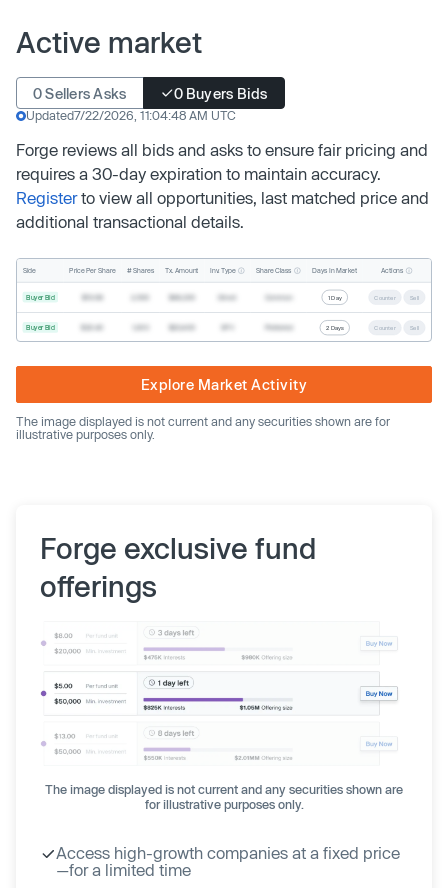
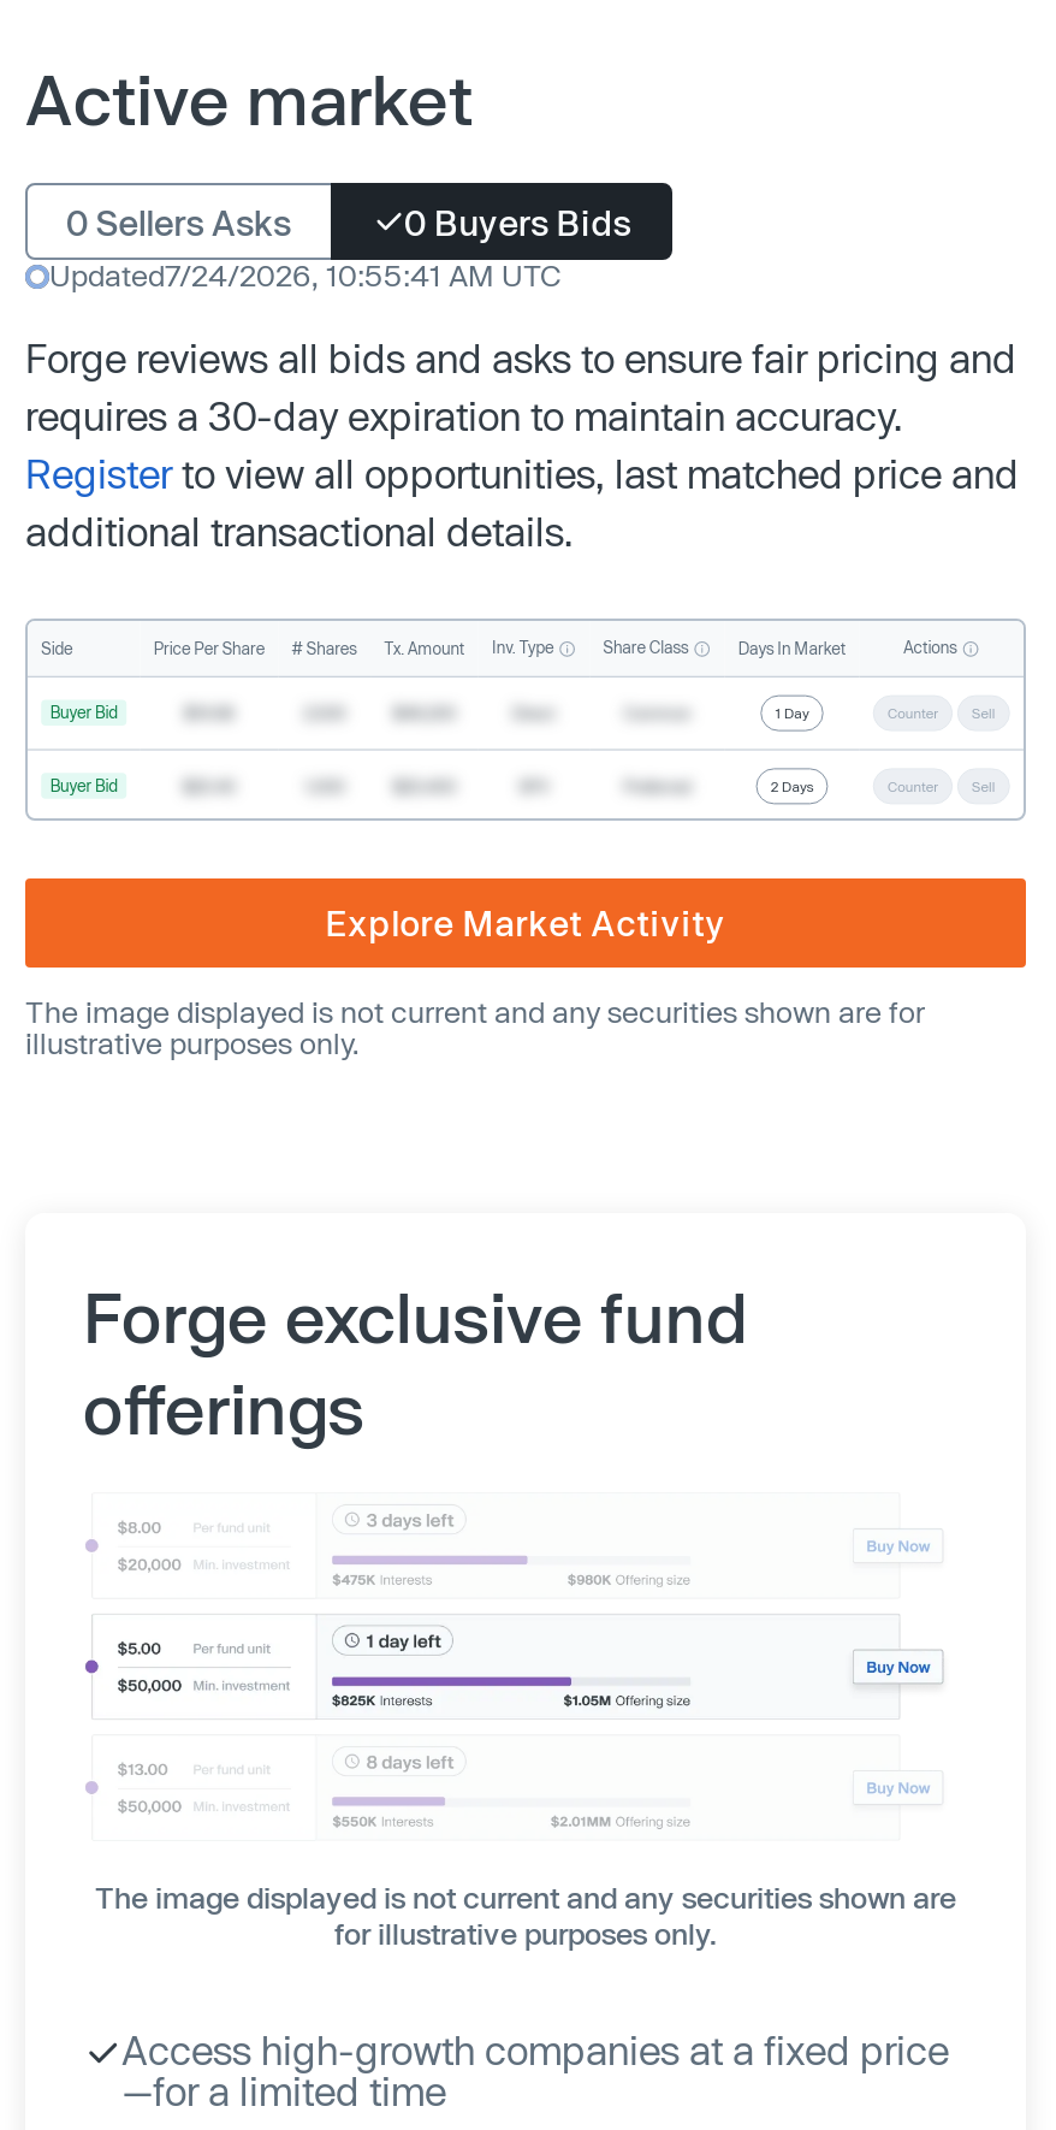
[26,108,236,122] Updated7/22/2026, 11:04:48 AM UTC -> [49,258,562,292] Updated7/24/2026, 10:55:41 AM UTC

